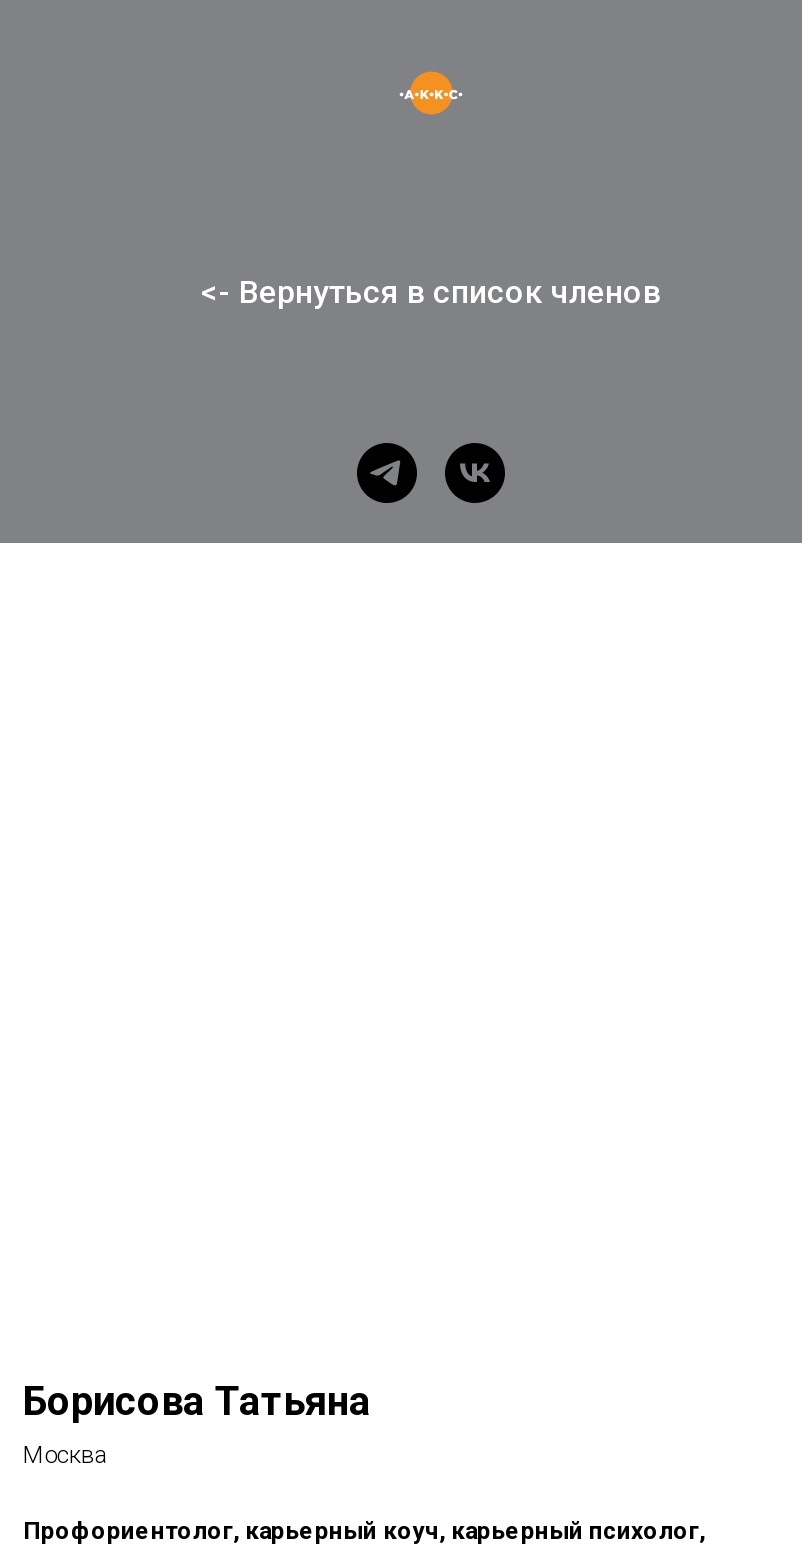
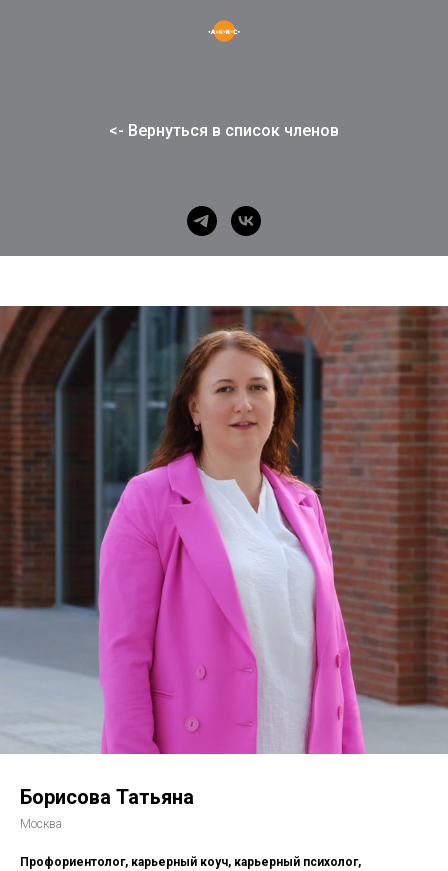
none -> [3,305,445,755] [image]

